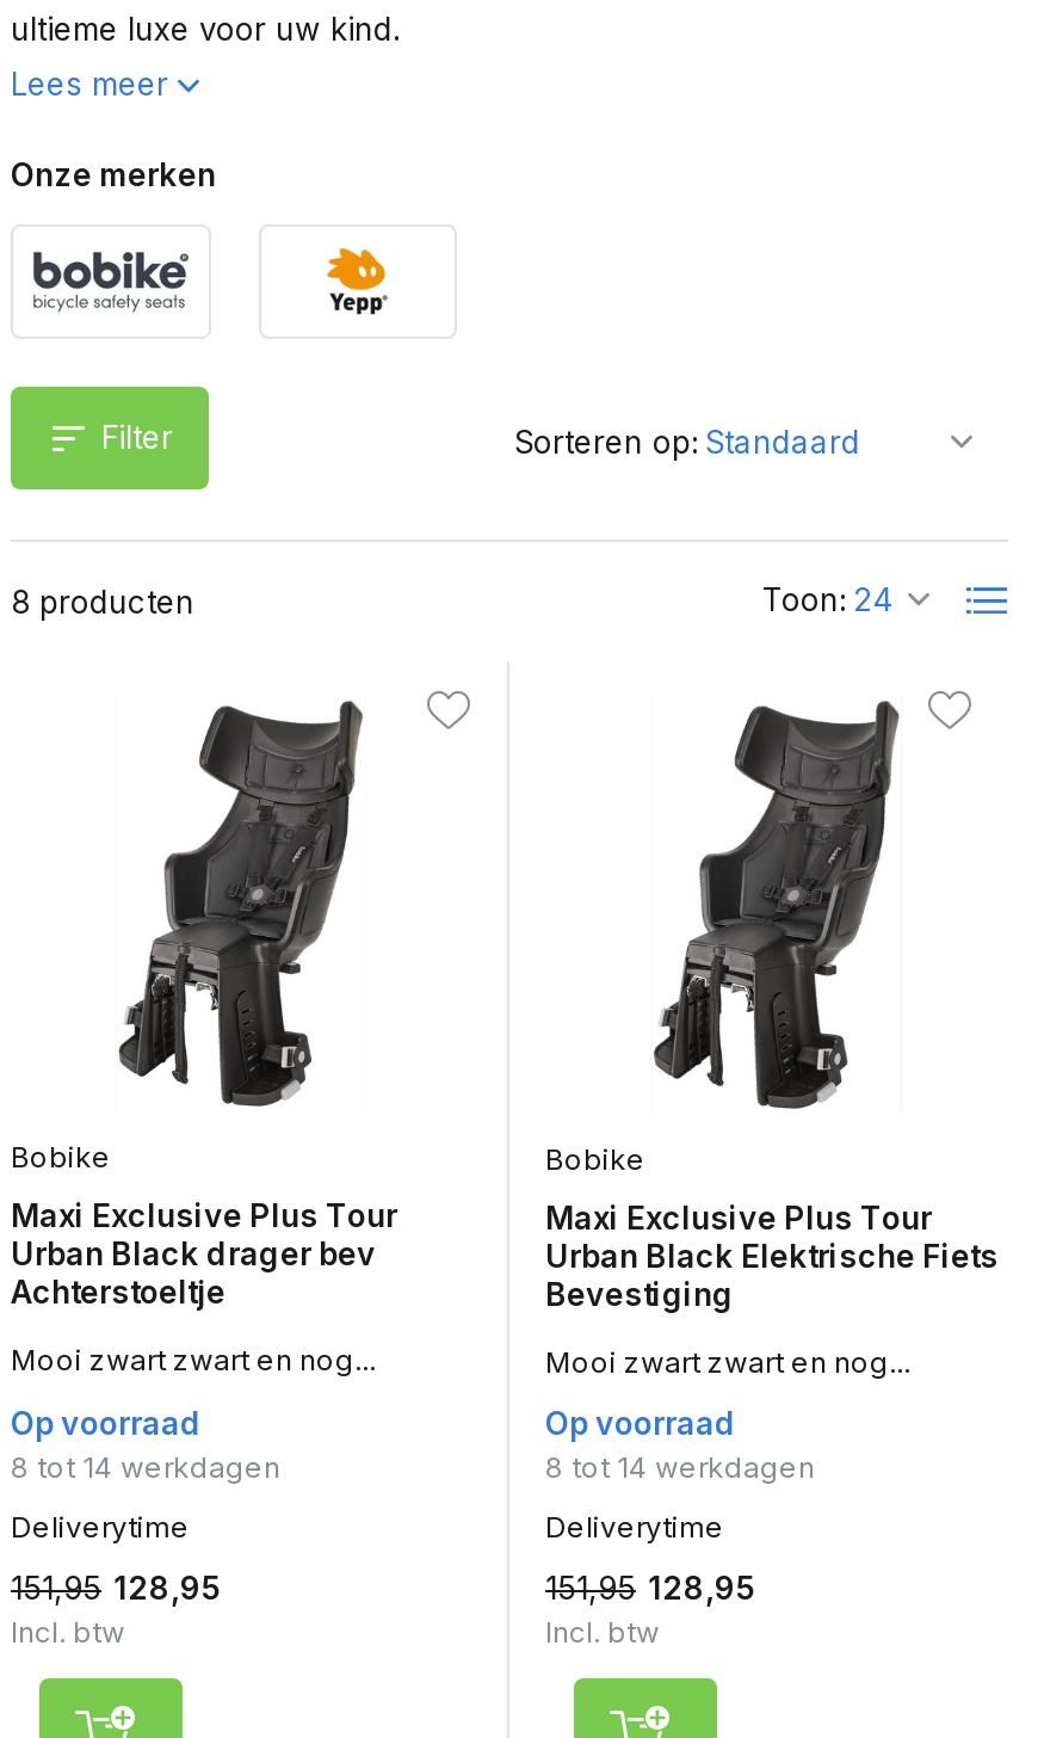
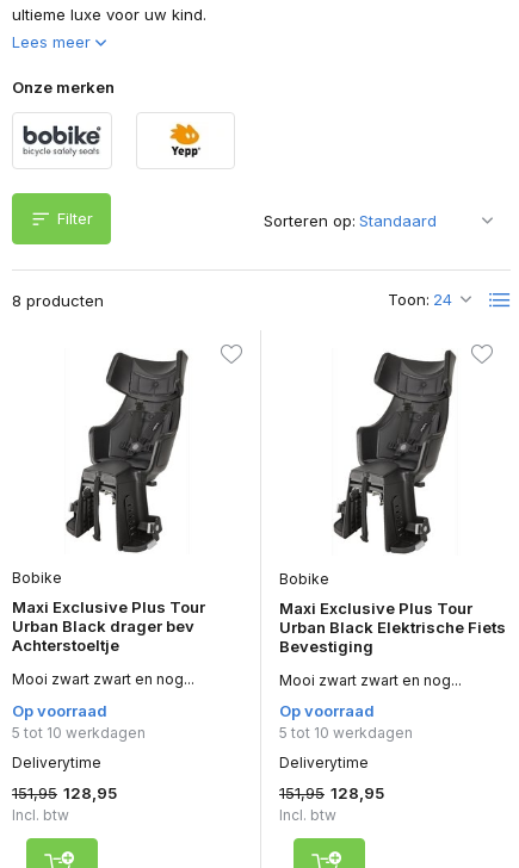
[11,1448,280,1484] 8 tot 14 werkdagen -> [12,723,146,741] 5 tot 10 werkdagen
[545,1448,815,1484] 8 tot 14 werkdagen -> [279,723,413,741] 5 tot 10 werkdagen

